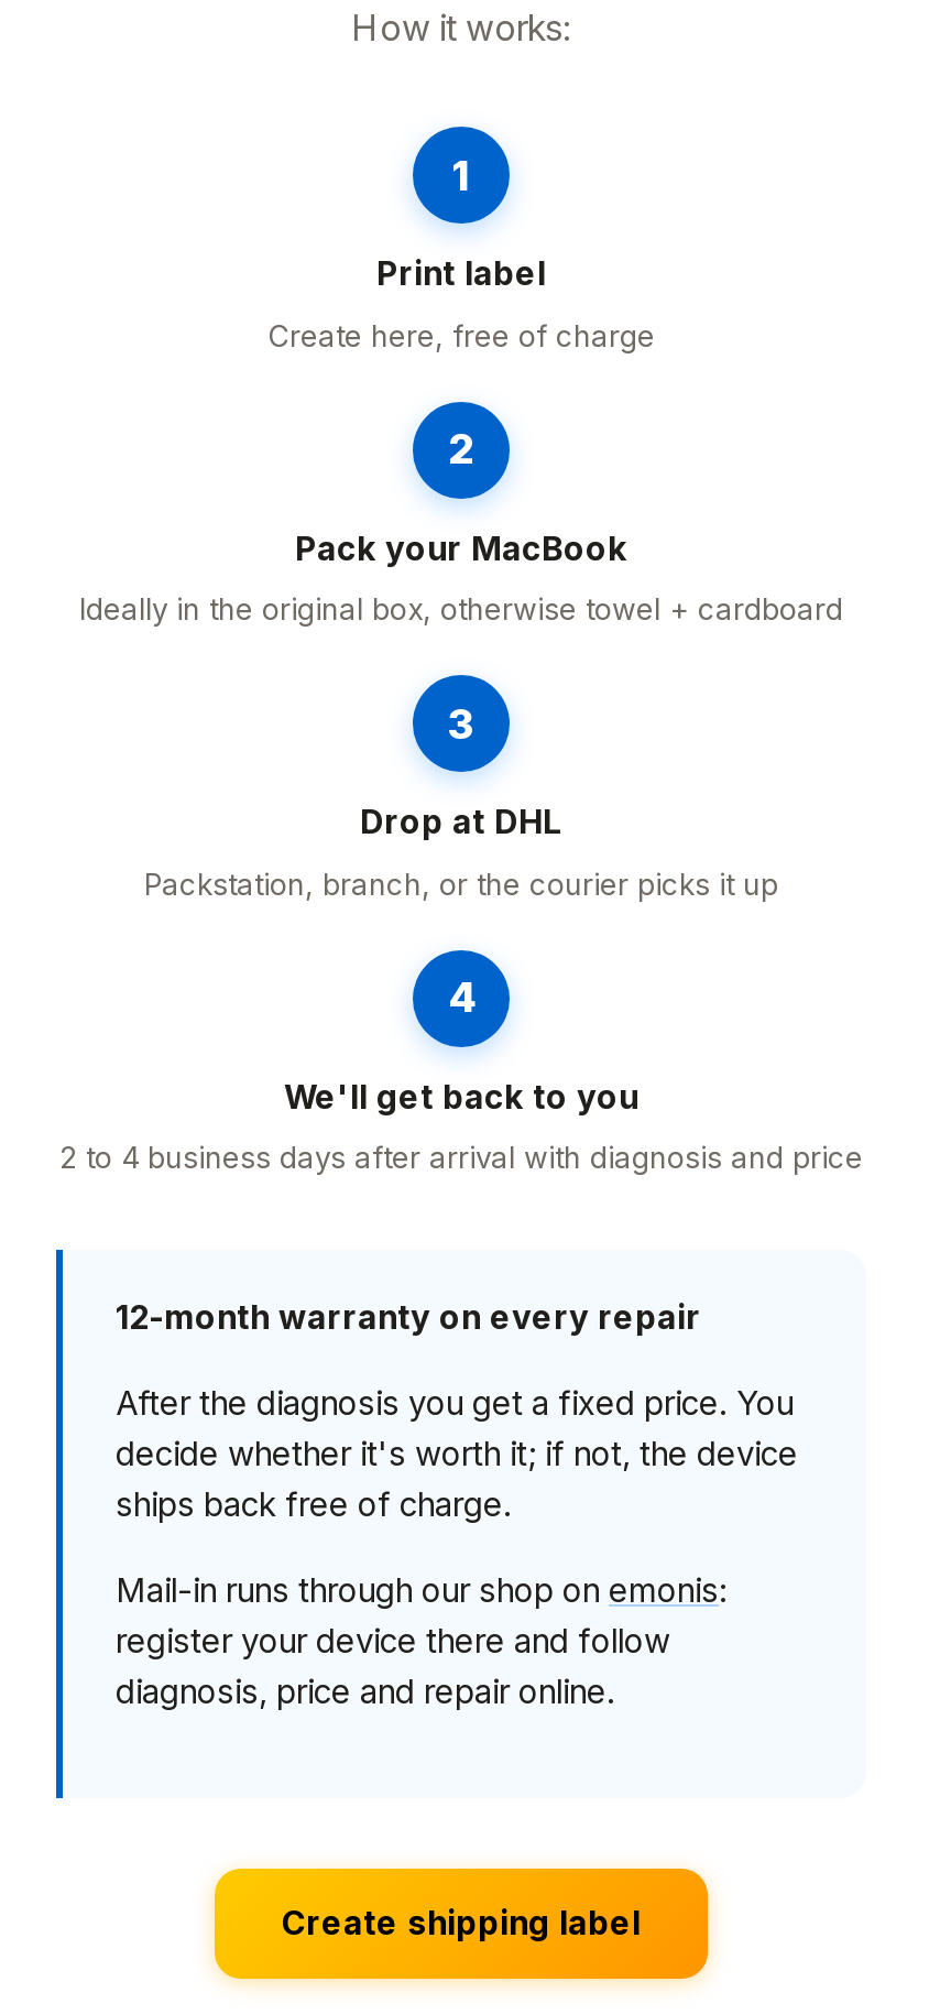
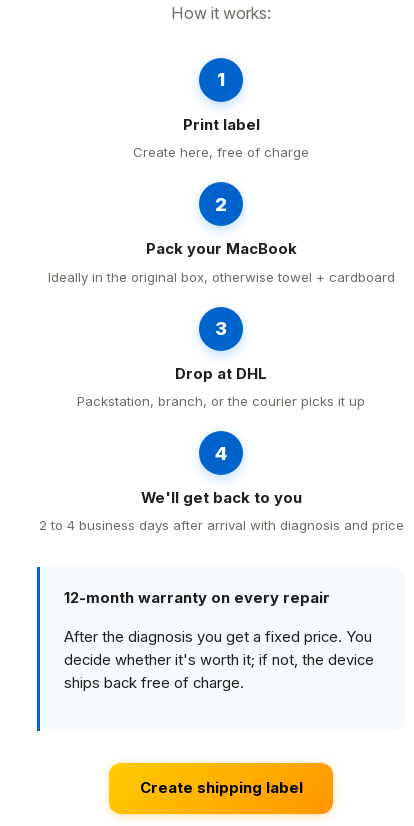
[116,1571,728,1712] Mail-in runs through our shop on emonis: | register your device there and follow | diagnosis, price and repair online. -> none

